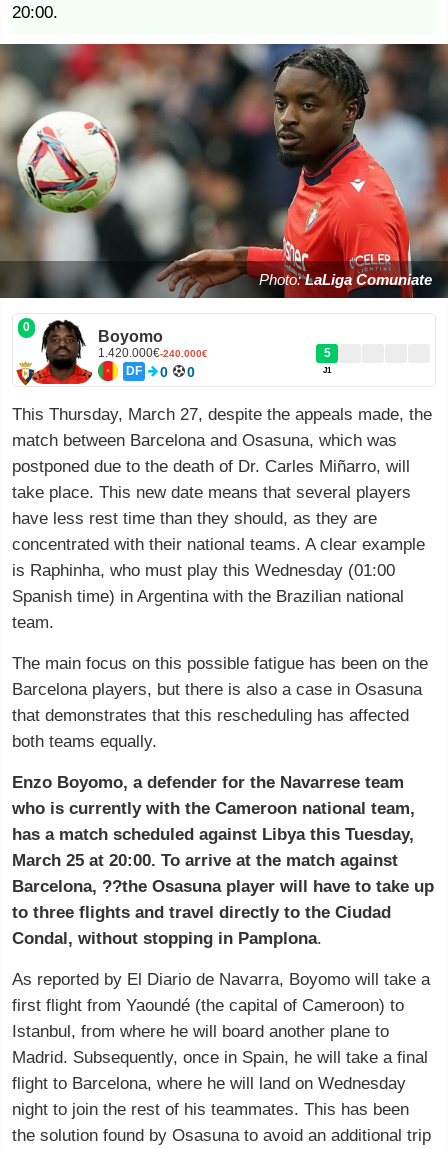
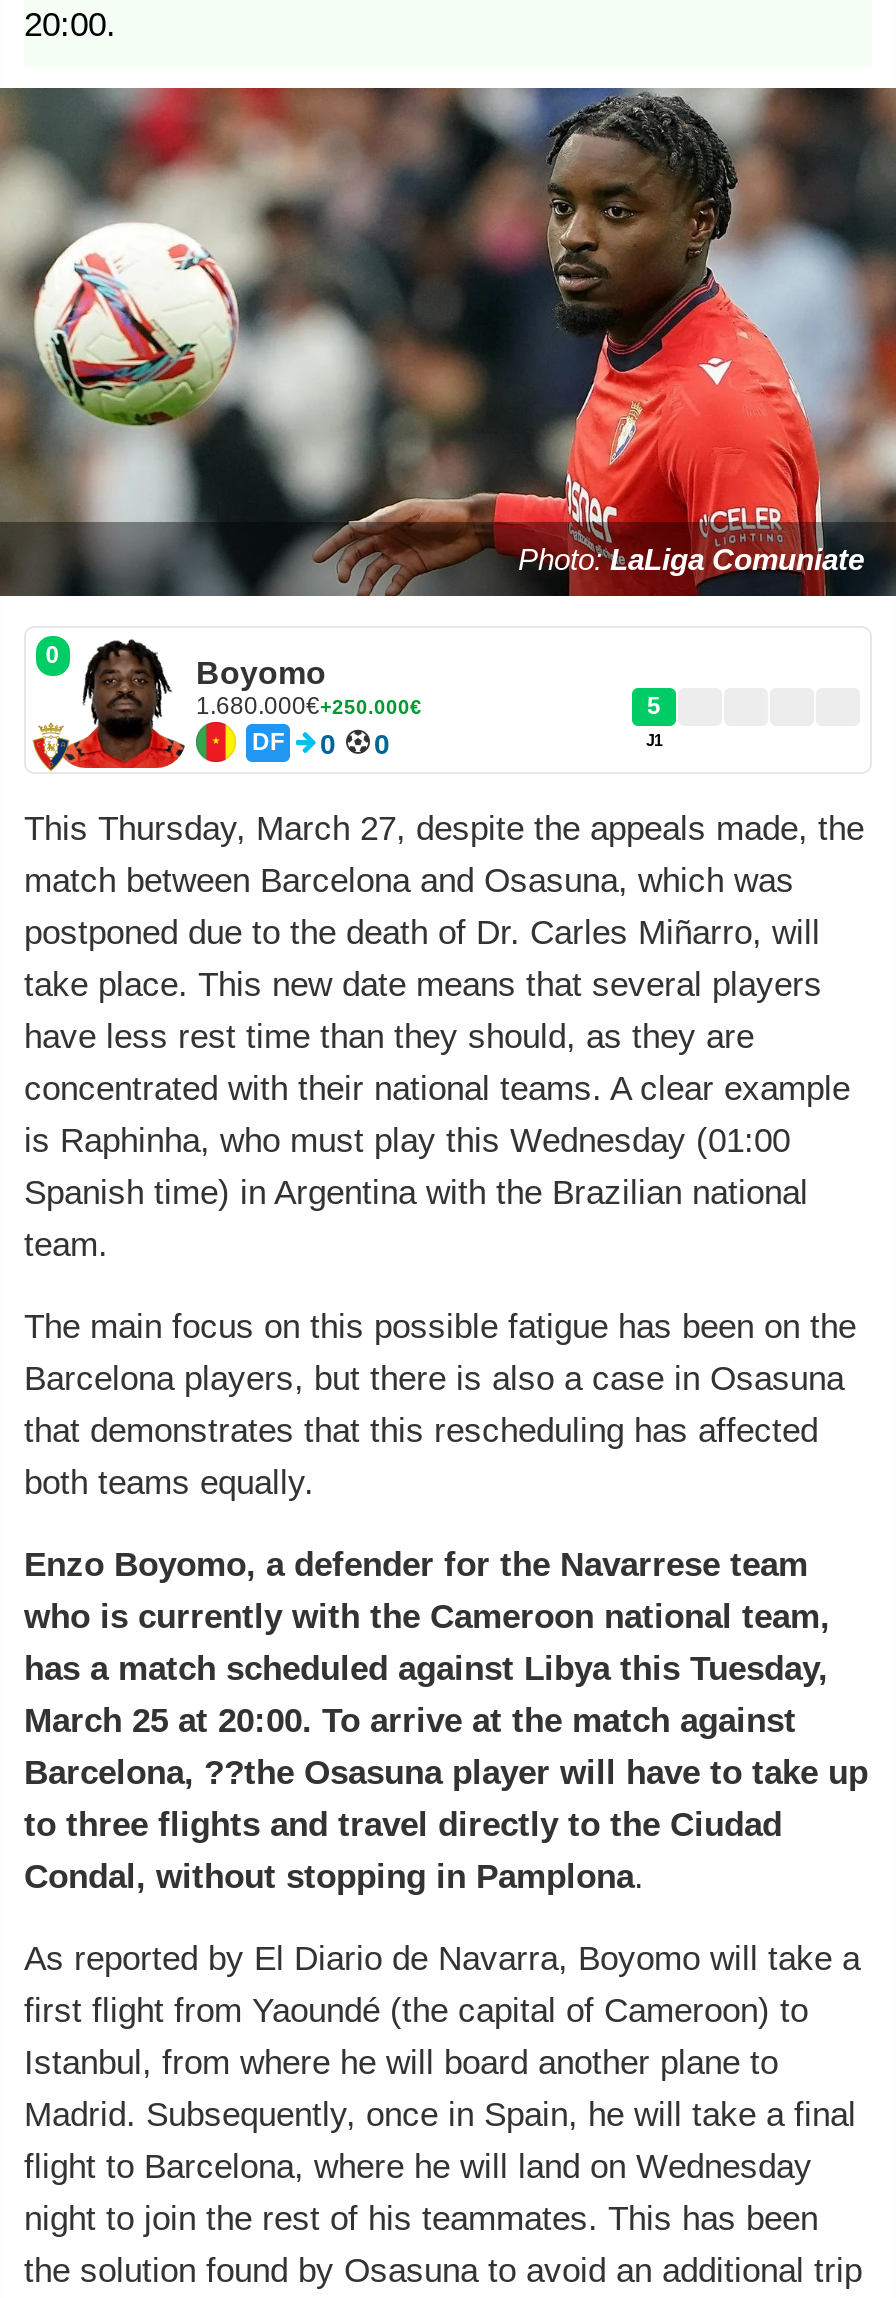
[98,345,208,359] 1.420.000€-240.000€ -> [196,691,422,719] 1.680.000€+250.000€

